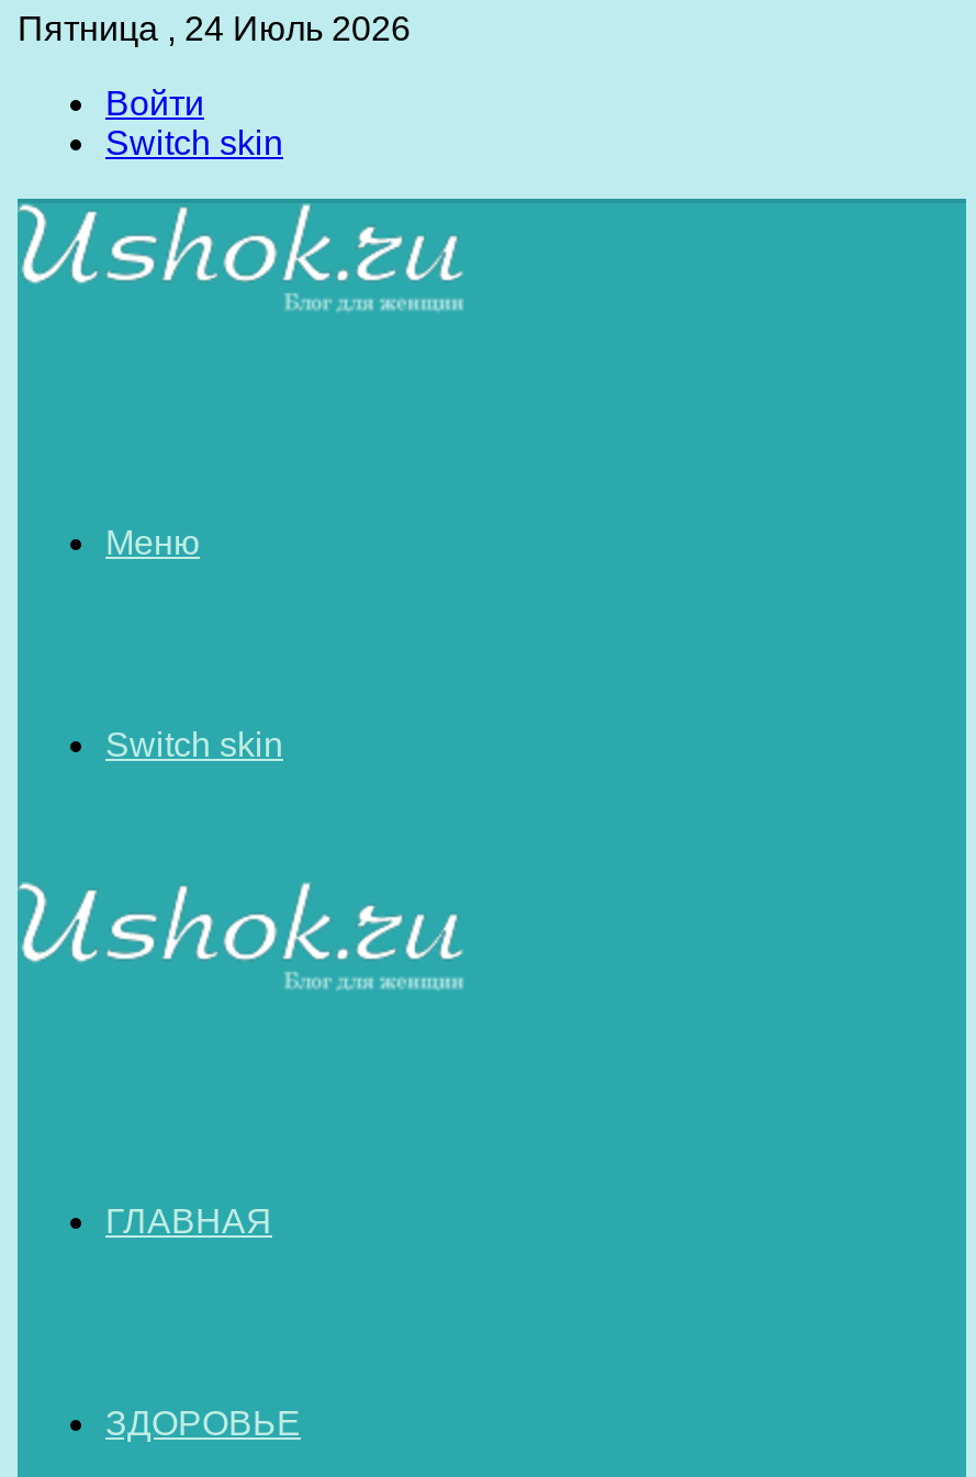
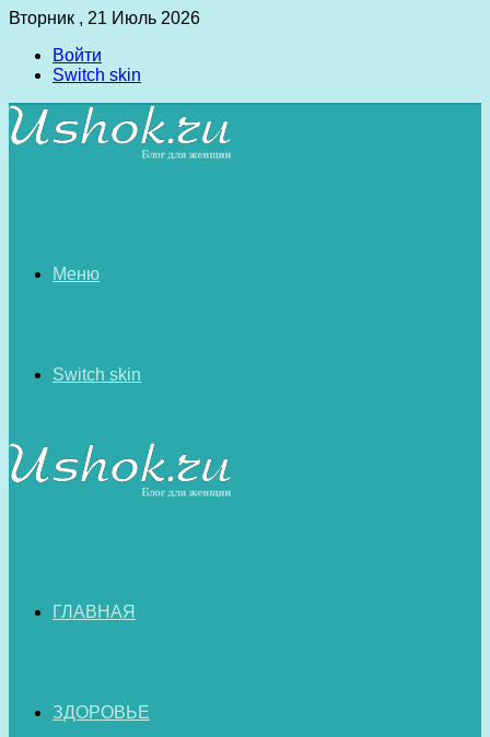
[18,10,411,47] Пятница , 24 Июль 2026 -> [9,9,200,27] Вторник , 21 Июль 2026

